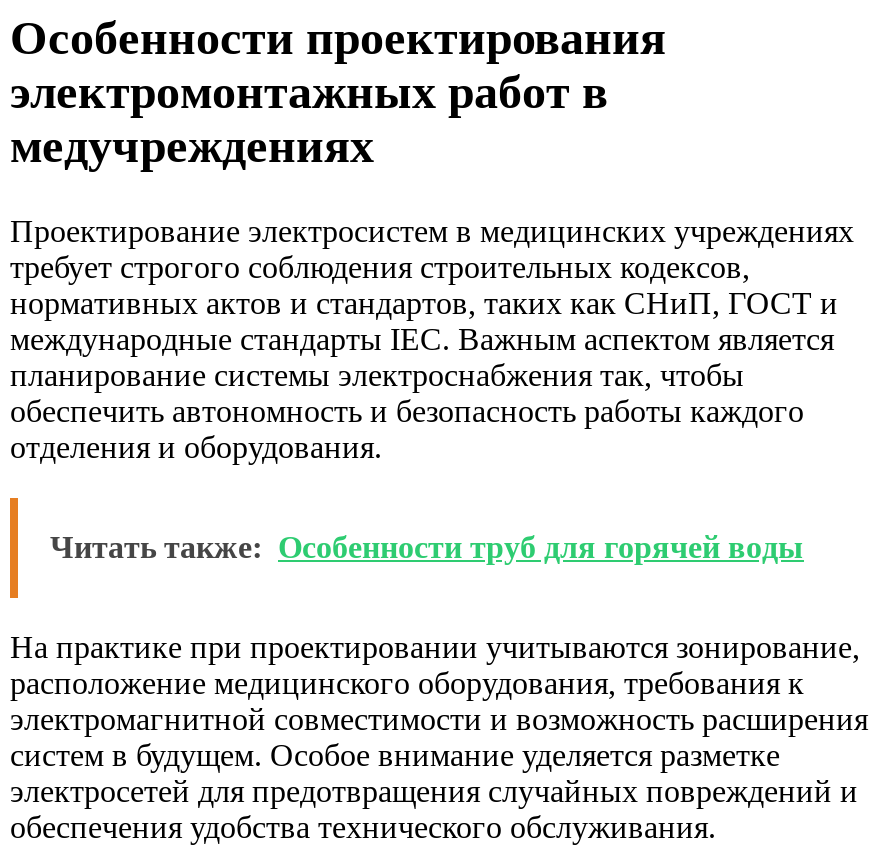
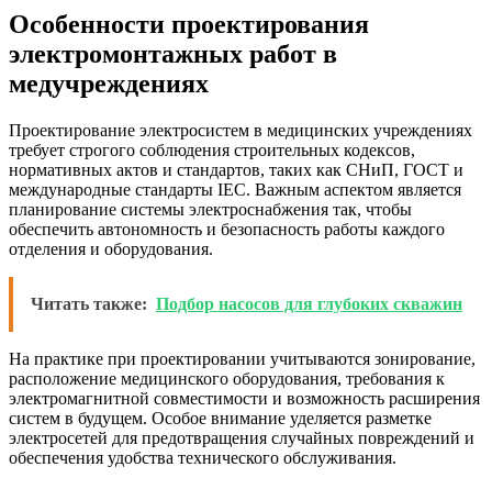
[50,530,804,564] Читать также: Особенности труб для горячей воды -> [31,295,462,313] Читать также: Подбор насосов для глубоких скважин

